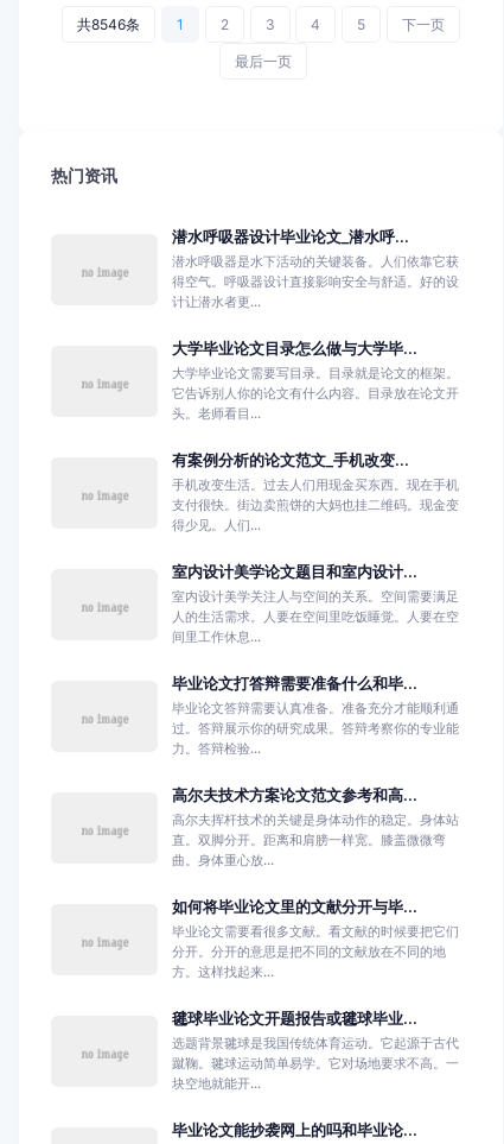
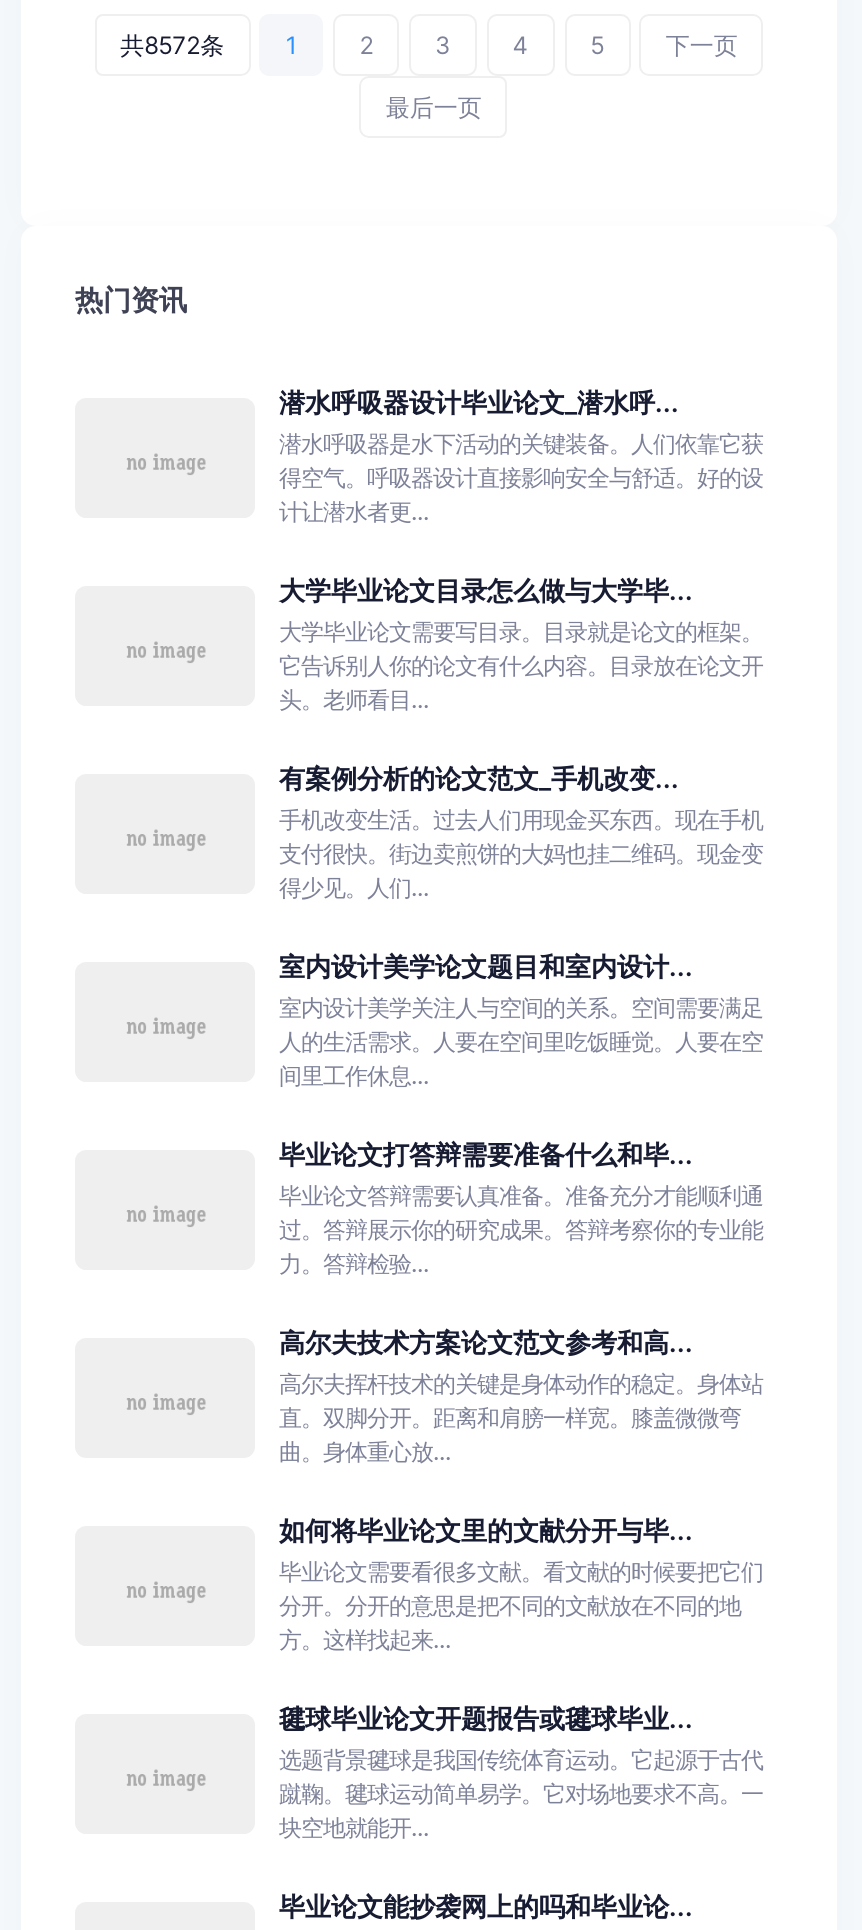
[77,15,140,33] 共8546条 -> [120,30,224,60] 共8572条

